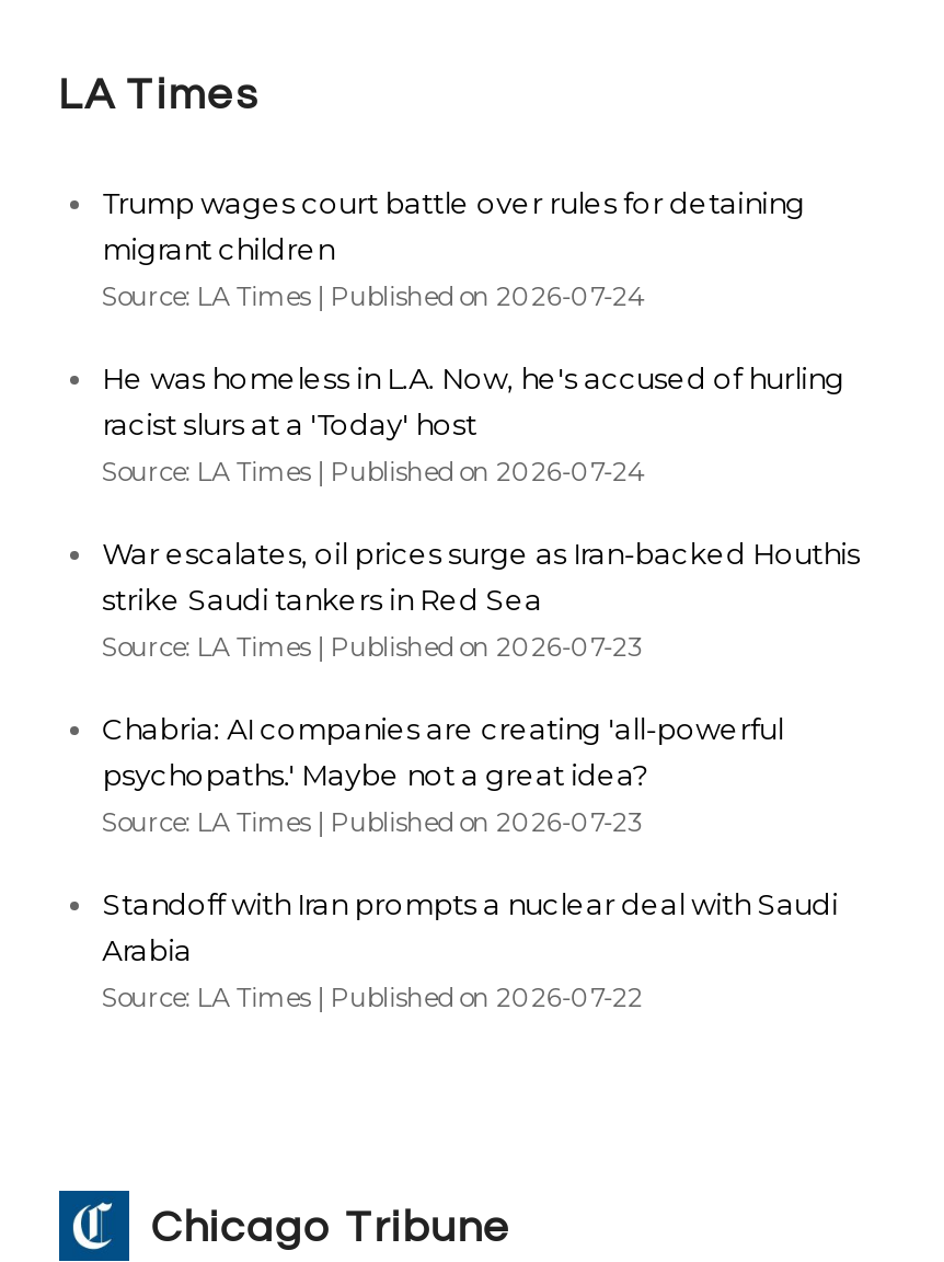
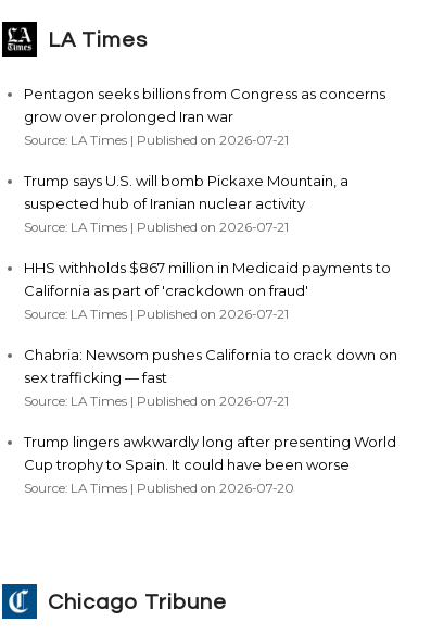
[102,185,805,312] Trump wages court battle over rules for detaining | migrant children | Source: LA Times Published on 2026-07-24 -> [23,85,385,148] Pentagon seeks billions from Congress as concerns | grow over prolonged Iran war | Source: LA Times Published on 2026-07-21
[102,360,845,487] He was homeless in L.A. Now, he's accused of hurling | racist slurs at a 'Today' host | Source: LA Times Published on 2026-07-24 -> [23,172,348,235] Trump says U.S. will bomb Pickaxe Mountain, a | suspected hub of Iranian nuclear activity | Source: LA Times Published on 2026-07-21
[102,536,860,663] War escalates, oil prices surge as Iran-backed Houthis | strike Saudi tankers in Red Sea | Source: LA Times Published on 2026-07-23 -> [23,259,390,322] HHS withholds $867 million in Medicaid payments to | California as part of 'crackdown on fraud' | Source: LA Times Published on 2026-07-21
[102,711,783,838] Chabria: AI companies are creating 'all-powerful | psychopaths.' Maybe not a great idea? | Source: LA Times Published on 2026-07-23 -> [23,346,397,409] Chabria: Newsom pushes California to crack down on | sex trafficking — fast | Source: LA Times Published on 2026-07-21
[102,886,838,1013] Standoff with Iran prompts a nuclear deal with Saudi | Arabia | Source: LA Times Published on 2026-07-22 -> [23,433,396,496] Trump lingers awkwardly long after presenting World | Cup trophy to Spain. It could have been worse | Source: LA Times Published on 2026-07-20

